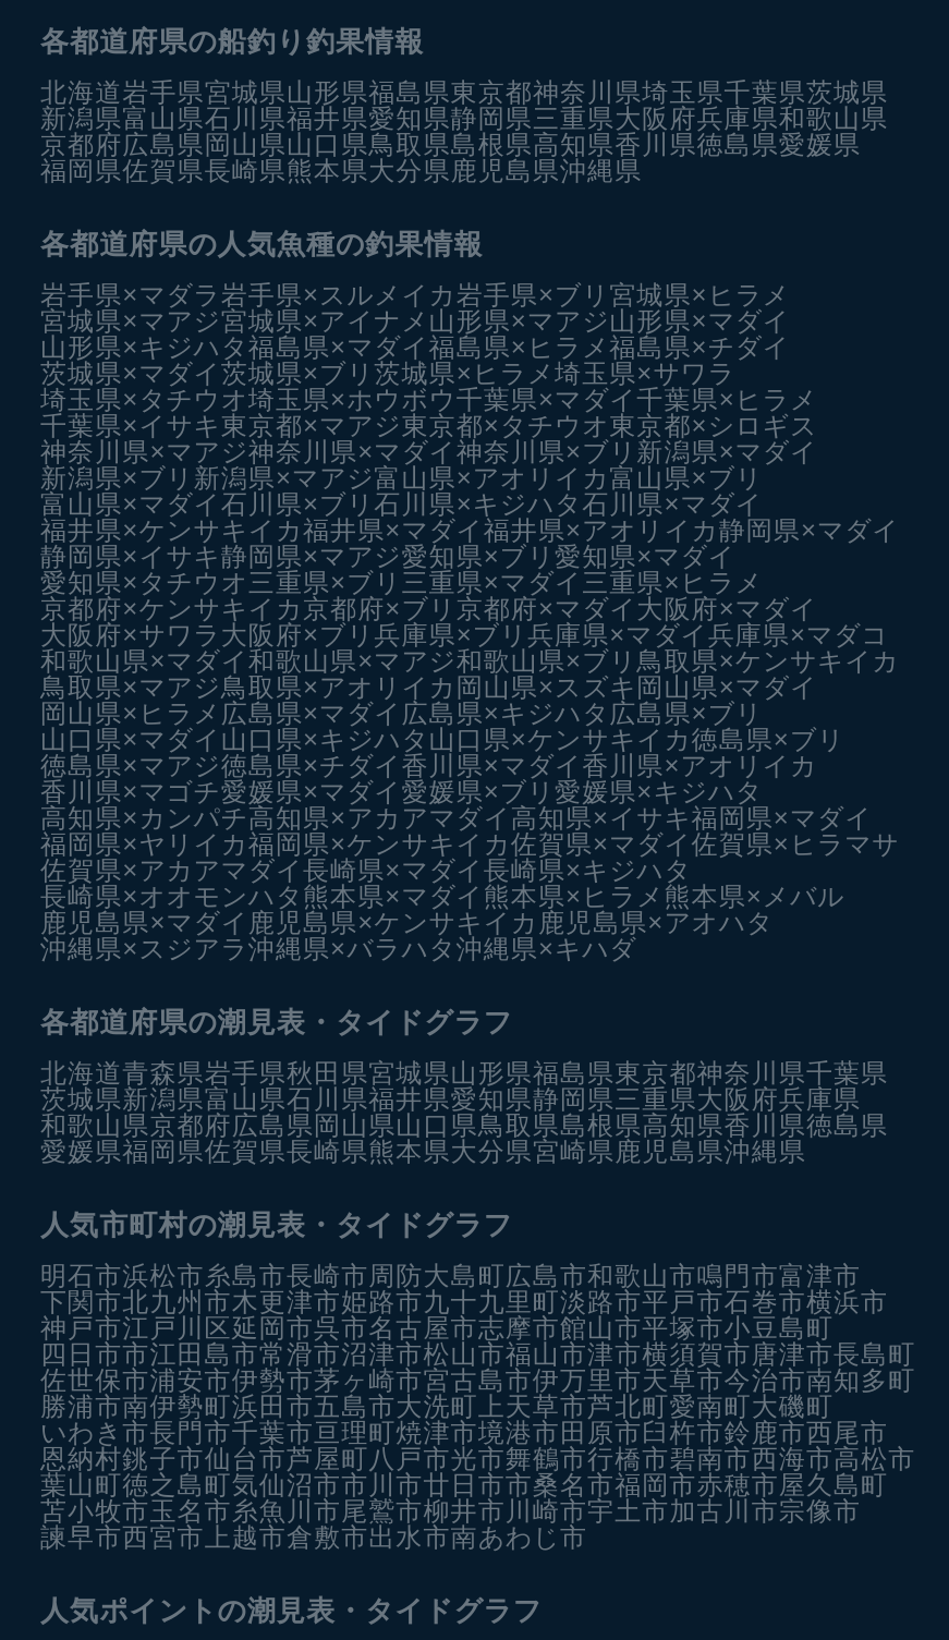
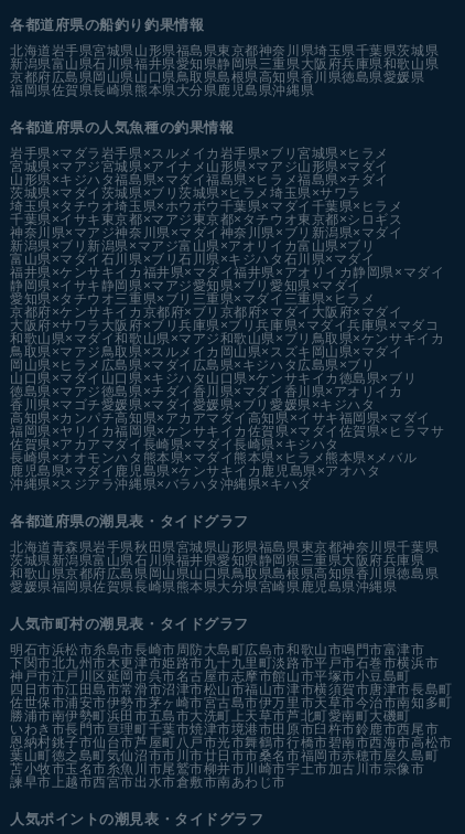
[40,671,817,702] 鳥取県×マアジ鳥取県×アオリイカ岡山県×スズキ岡山県×マダイ -> [10,344,403,359] 鳥取県×マアジ鳥取県×スルメイカ岡山県×スズキ岡山県×マダイ
[40,1417,888,1447] いわき市長門市千葉市亘理町焼津市境港市田原市臼杵市鈴鹿市西尾市 -> [10,721,439,736] いわき市長門市亘理町千葉市焼津市境港市田原市臼杵市鈴鹿市西尾市
[40,1521,587,1552] 諫早市西宮市上越市倉敷市出水市南あわじ市 -> [10,774,286,789] 諫早市上越市西宮市出水市倉敷市南あわじ市

